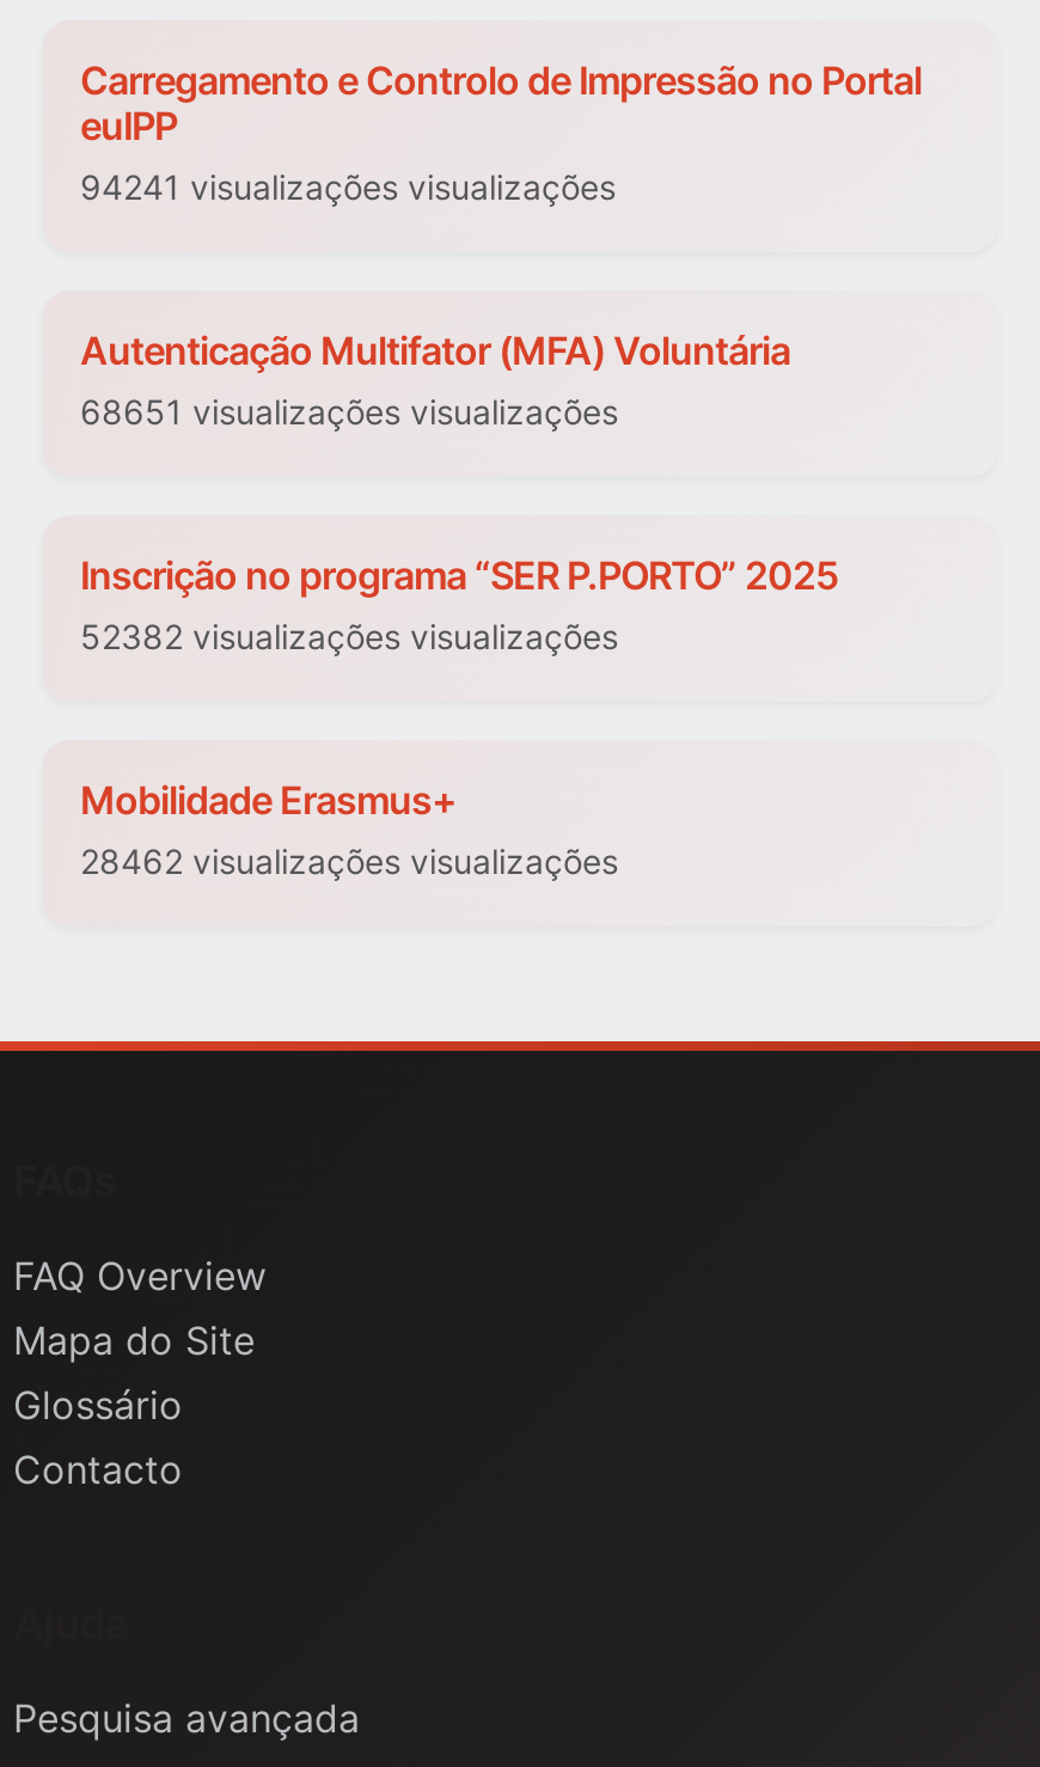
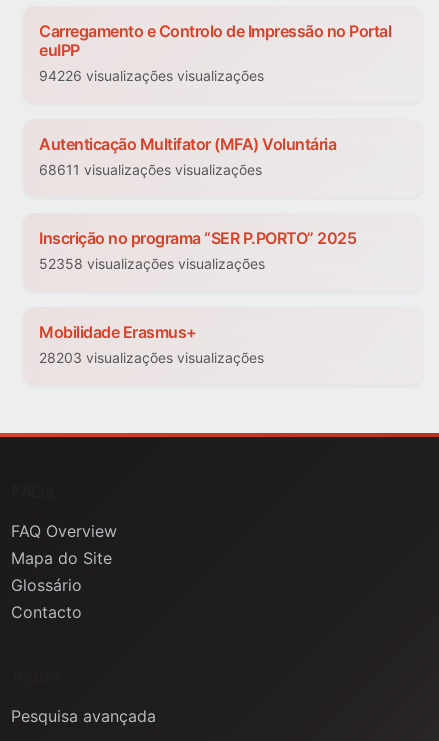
[80,167,616,208] 94241 visualizações visualizações -> [39,67,264,84] 94226 visualizações visualizações
[80,392,618,433] 68651 visualizações visualizações -> [39,161,262,178] 68611 visualizações visualizações
[80,617,618,658] 52382 visualizações visualizações -> [39,255,265,272] 52358 visualizações visualizações
[80,842,618,882] 28462 visualizações visualizações -> [39,349,264,366] 28203 visualizações visualizações

